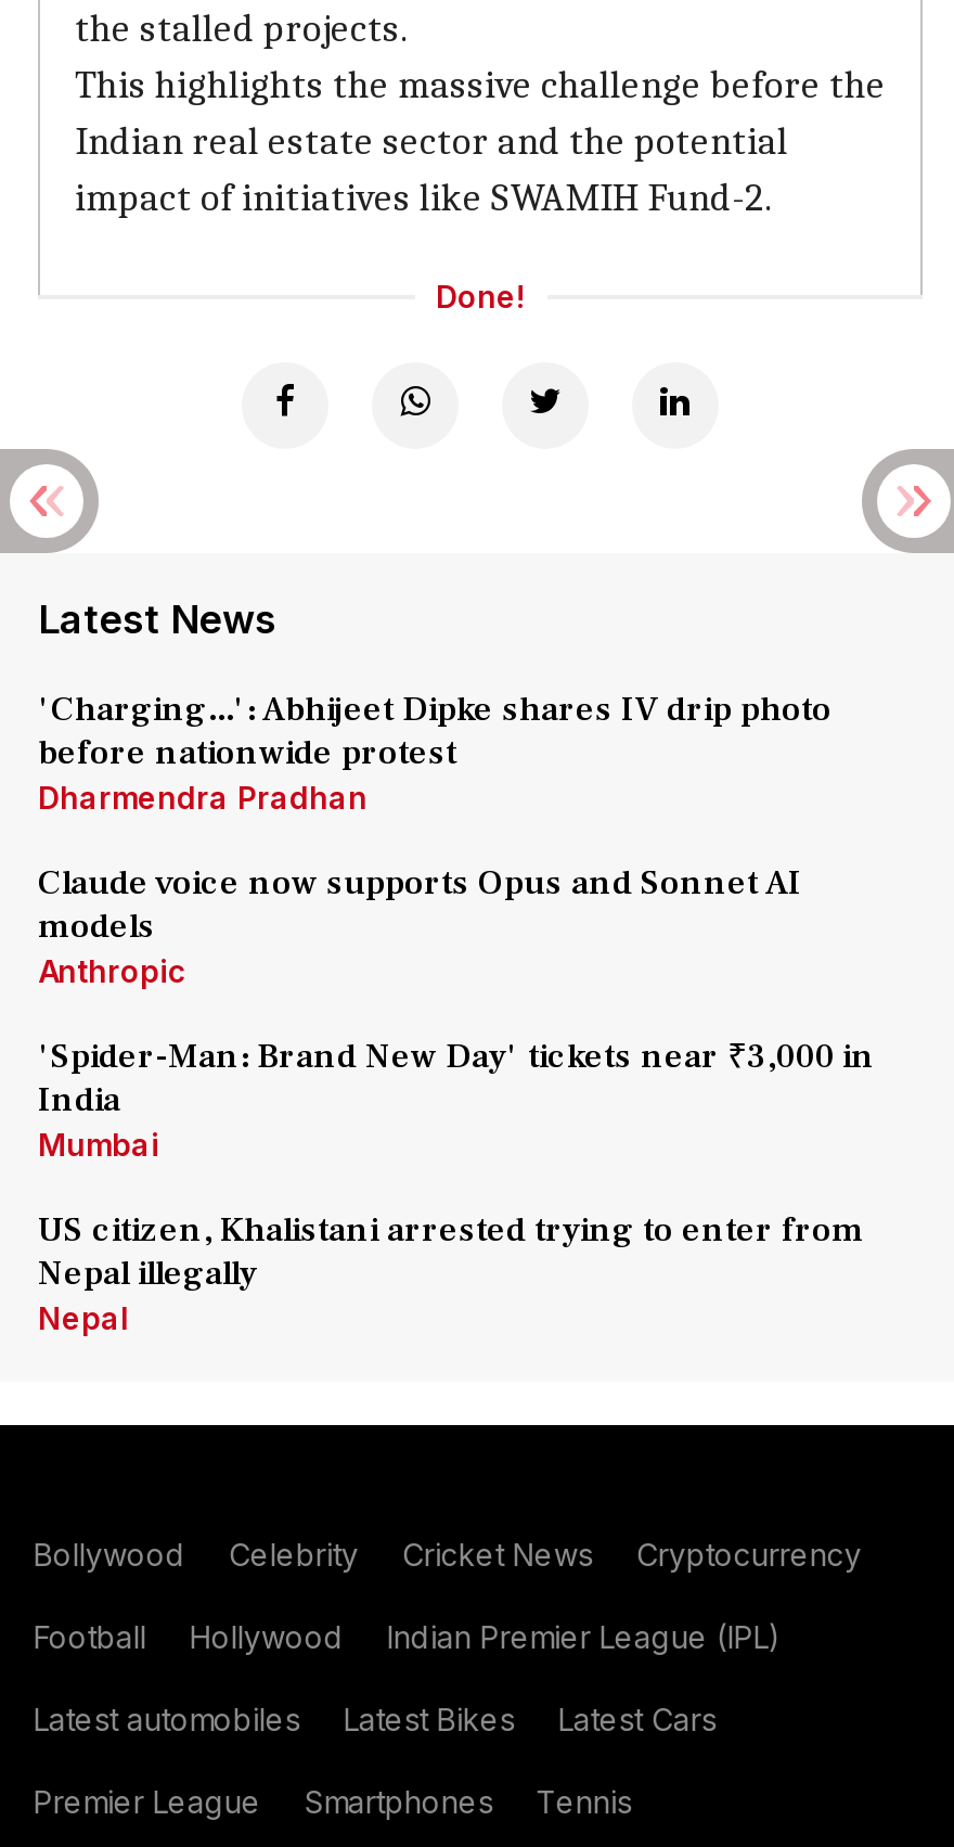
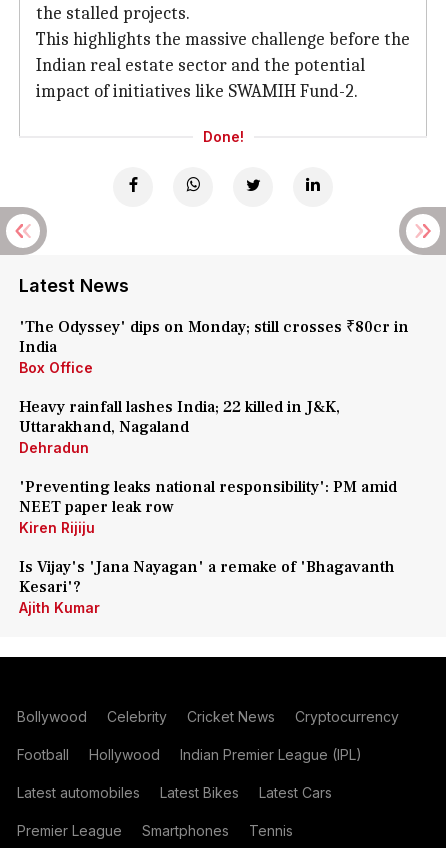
[38,688,875,1078] 'Charging...': Abhijeet Dipke shares IV drip photo | before nationwide protest | Dharmendra Pradhan | Claude voice now supports Opus and Sonnet AI | models | Anthropic | 'Spider-Man: Brand New Day' tickets near ₹3,000 in -> [19,317,409,337] 'The Odyssey' dips on Monday; still crosses ₹80cr in
moved [38,1078,120,1121] -> [19,337,57,357]: India
[38,1126,864,1336] Mumbai | US citizen, Khalistani arrested trying to enter from | Nepal illegally | Nepal -> [19,359,397,616] Box Office | Heavy rainfall lashes India; 22 killed in J&K, | Uttarakhand, Nagaland | Dehradun | 'Preventing leaks national responsibility': PM amid | NEET paper leak row | Kiren Rijiju | Is Vijay's 'Jana Nayagan' a remake of 'Bhagavanth | Kesari'? | Ajith Kumar

